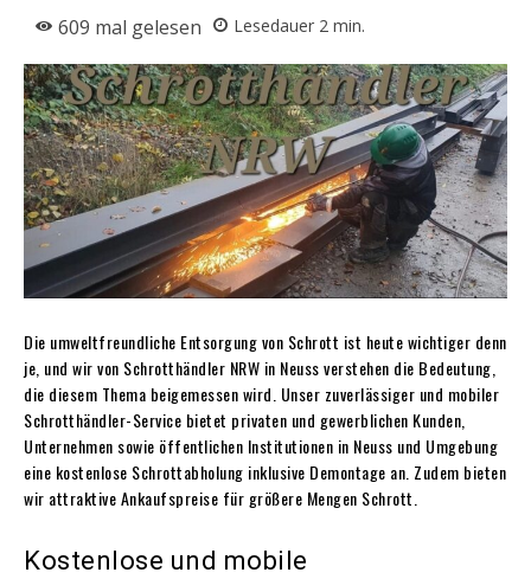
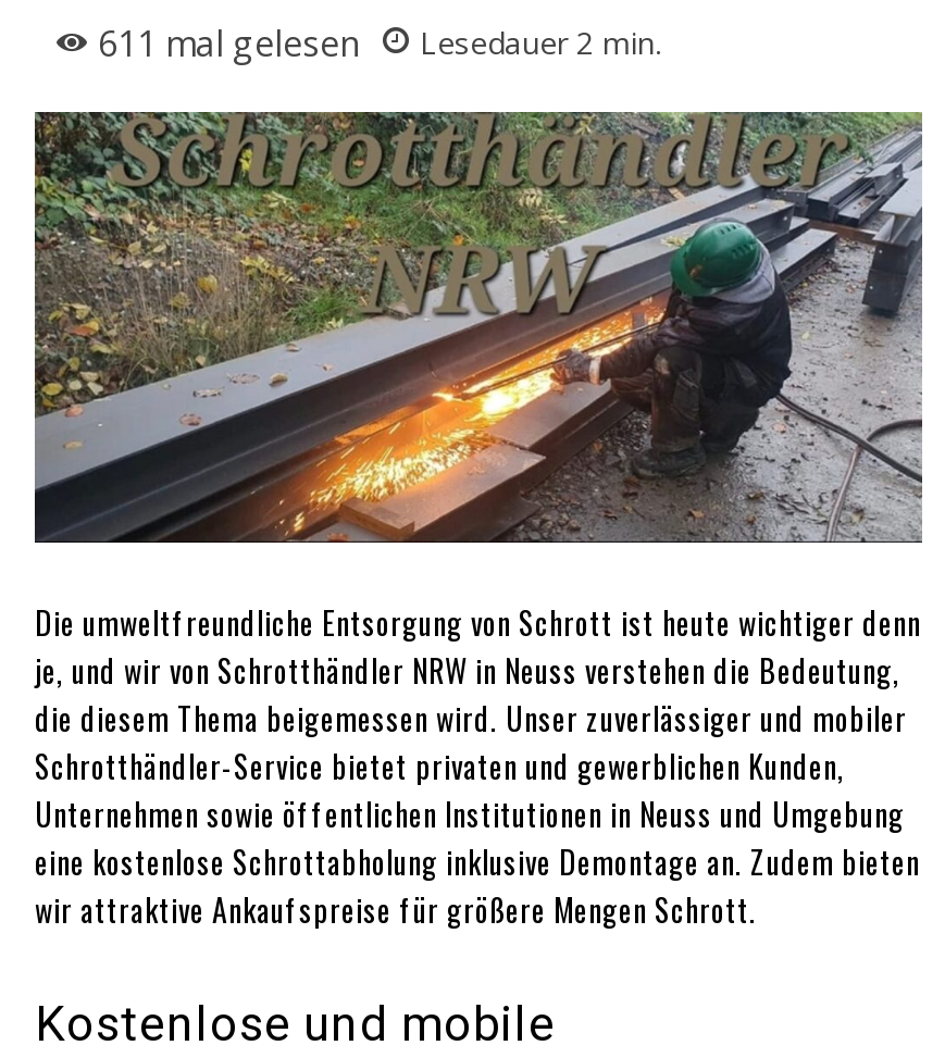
[58,14,365,40] 609 mal gelesen Lesedauer 2 min. -> [98,20,661,68] 611 mal gelesen Lesedauer 2 min.

